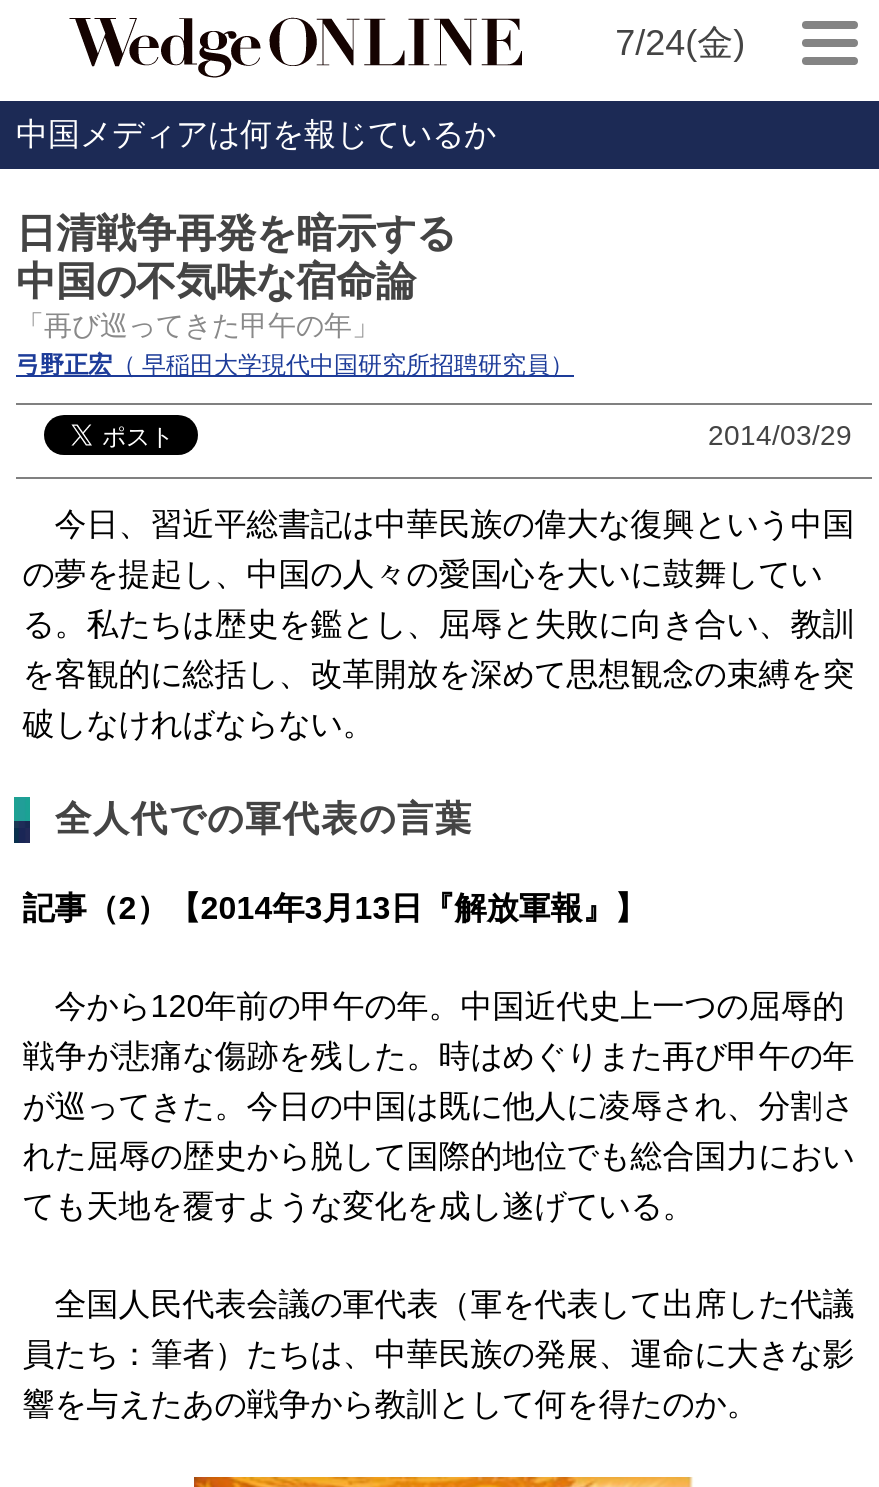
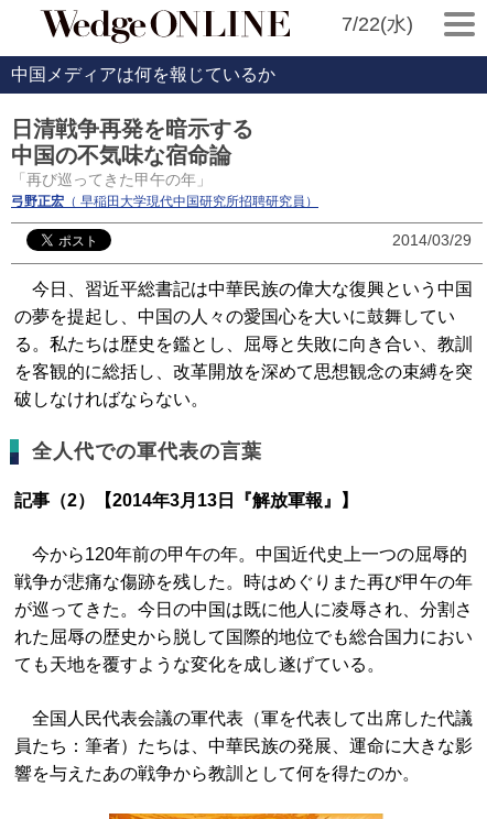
[615,23,745,63] 7/24(金) -> [341,13,413,35] 7/22(水)

